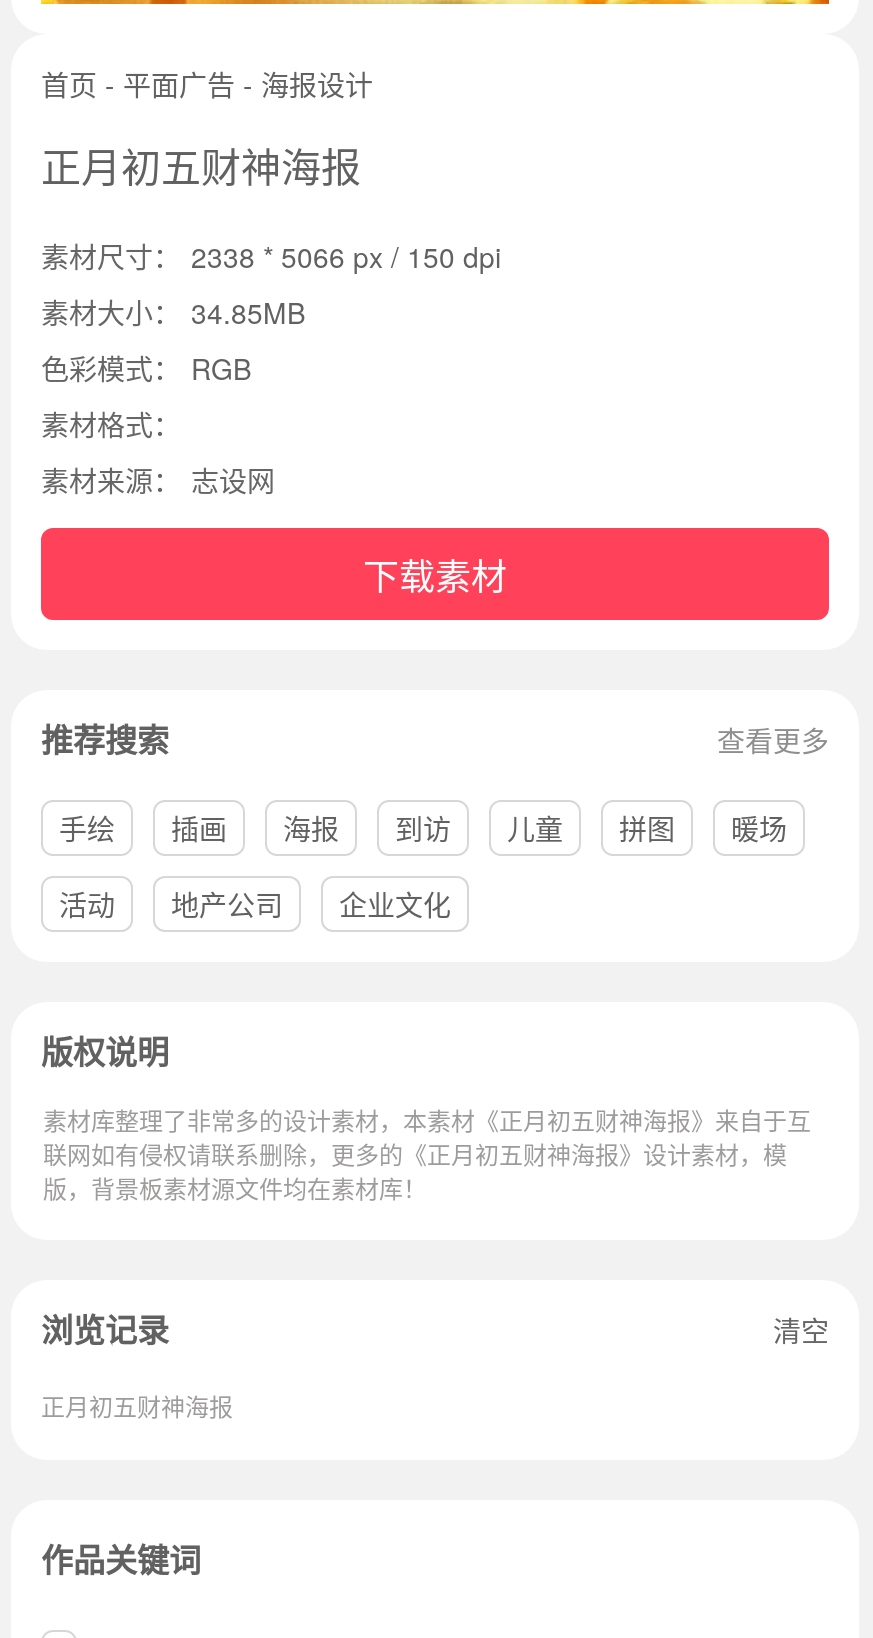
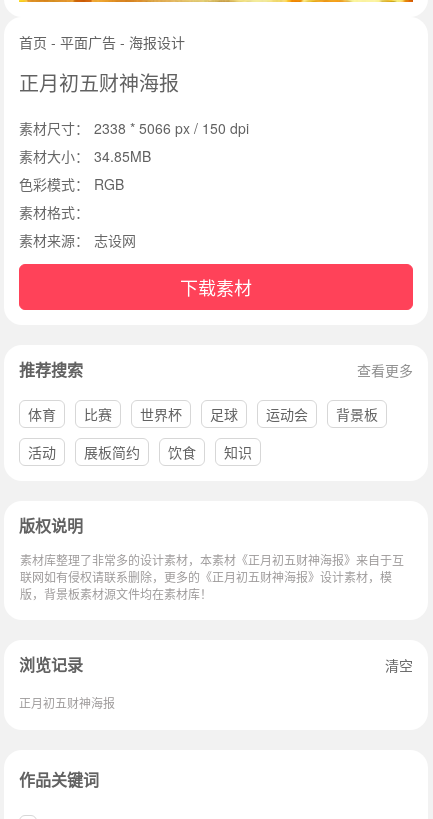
[59,807,787,847] 手绘 | 插画 | 海报 | 到访 | 儿童 | 拼图 | 暖场 -> [28,403,378,423] 体育 | 比赛 | 世界杯 | 足球 | 运动会 | 背景板
[171,883,451,923] 地产公司 | 企业文化 -> [84,441,252,461] 展板简约 | 饮食 | 知识

